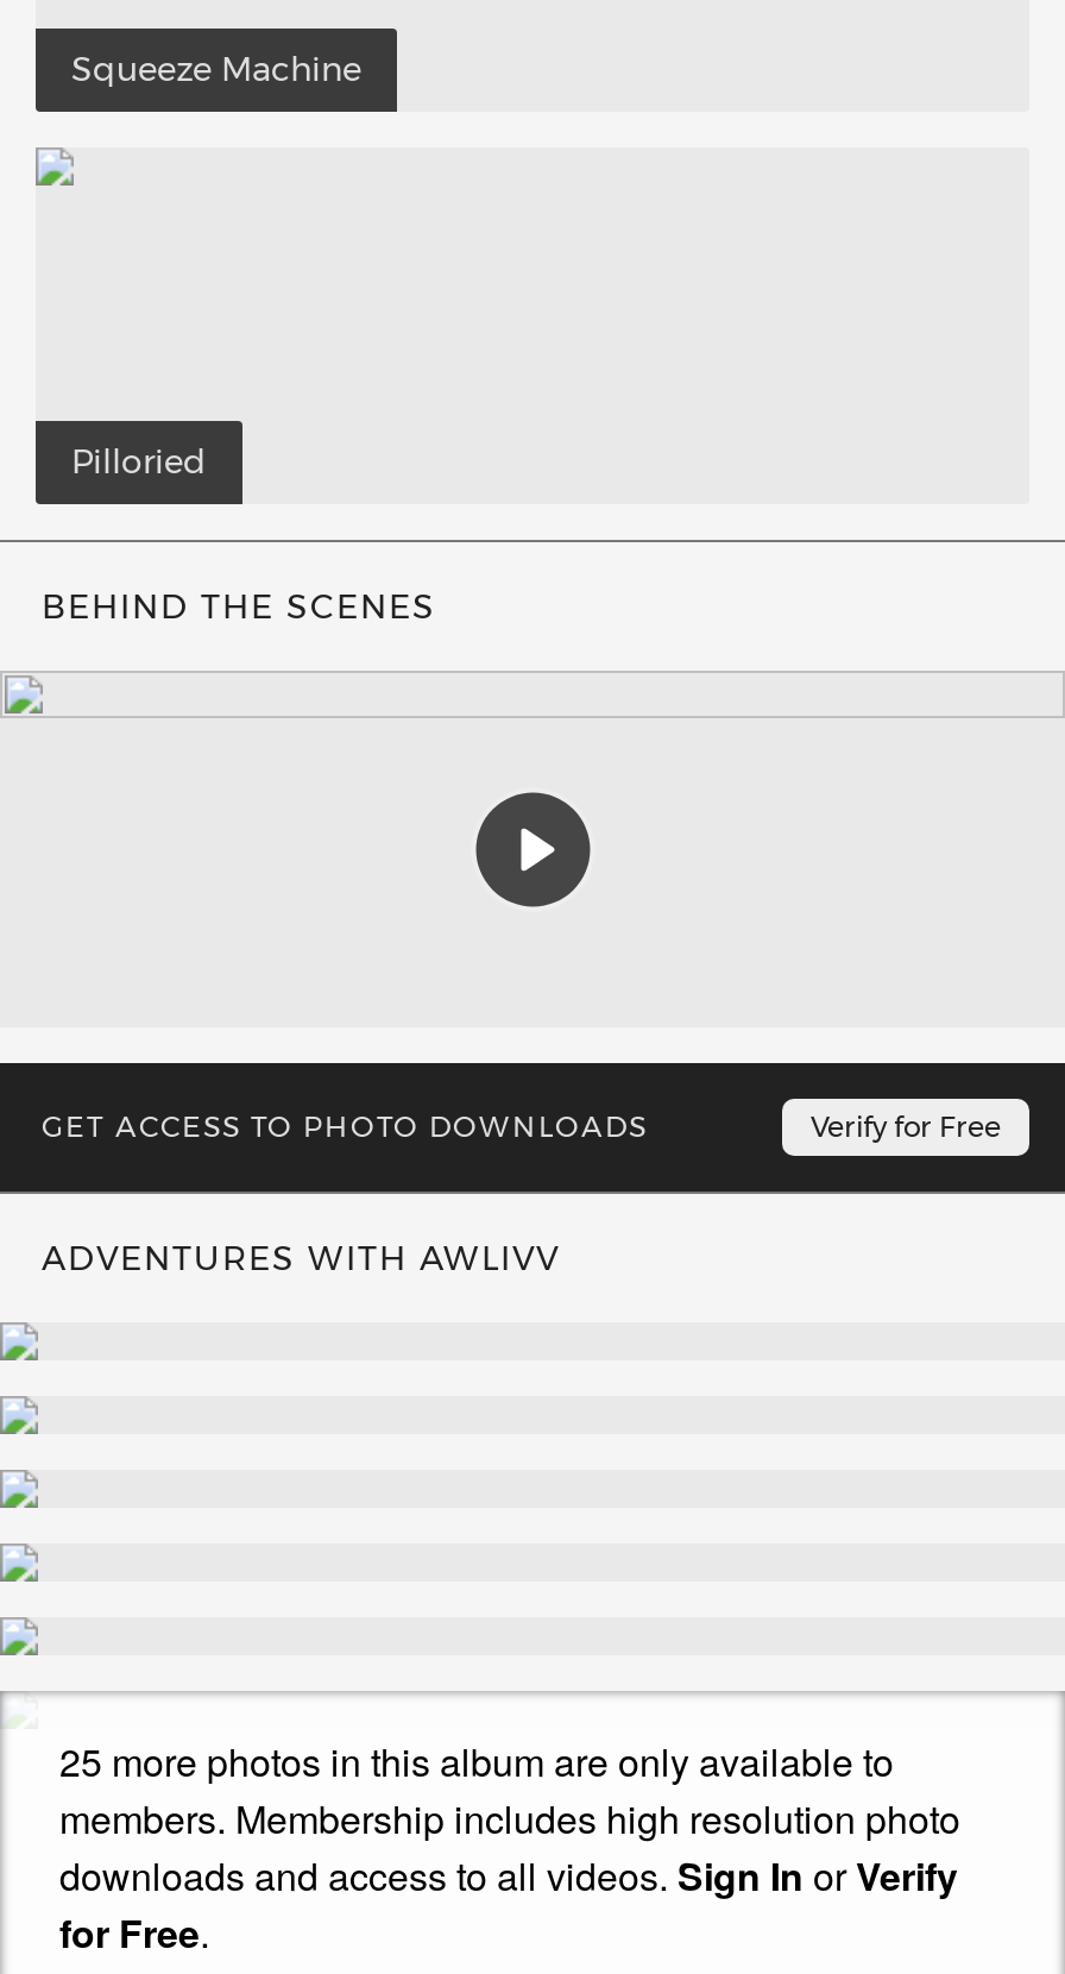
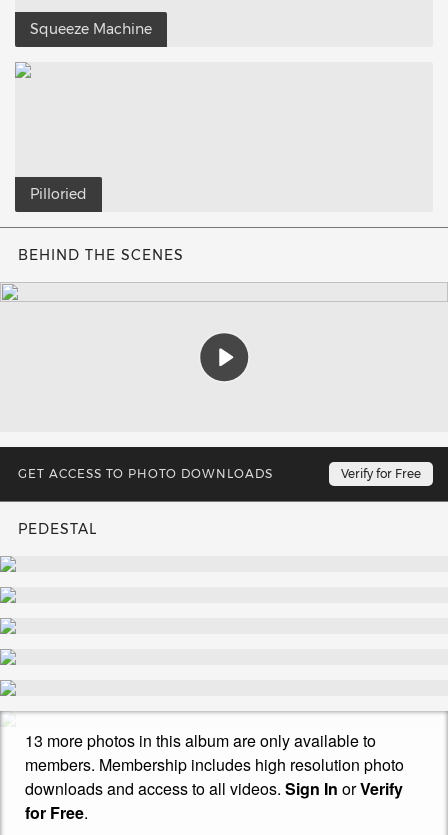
[42,1237,560,1280] ADVENTURES WITH AWLIVV -> [17,520,96,538] PEDESTAL
[59,1734,894,1788] 25 more photos in this album are only available to -> [25,729,376,752] 13 more photos in this album are only available to

